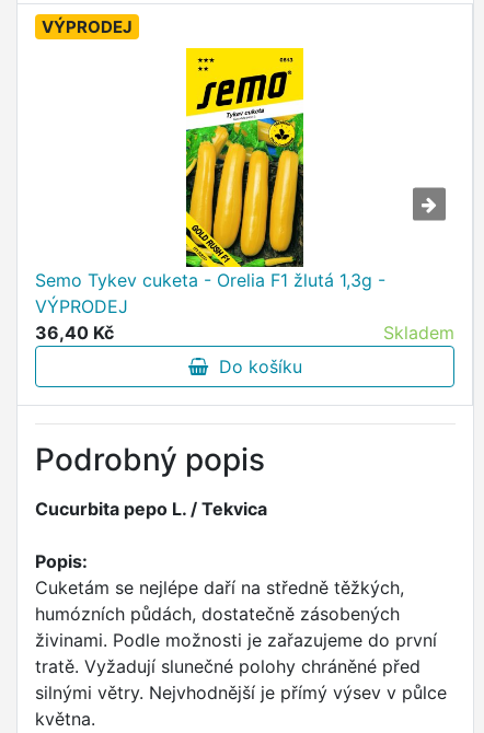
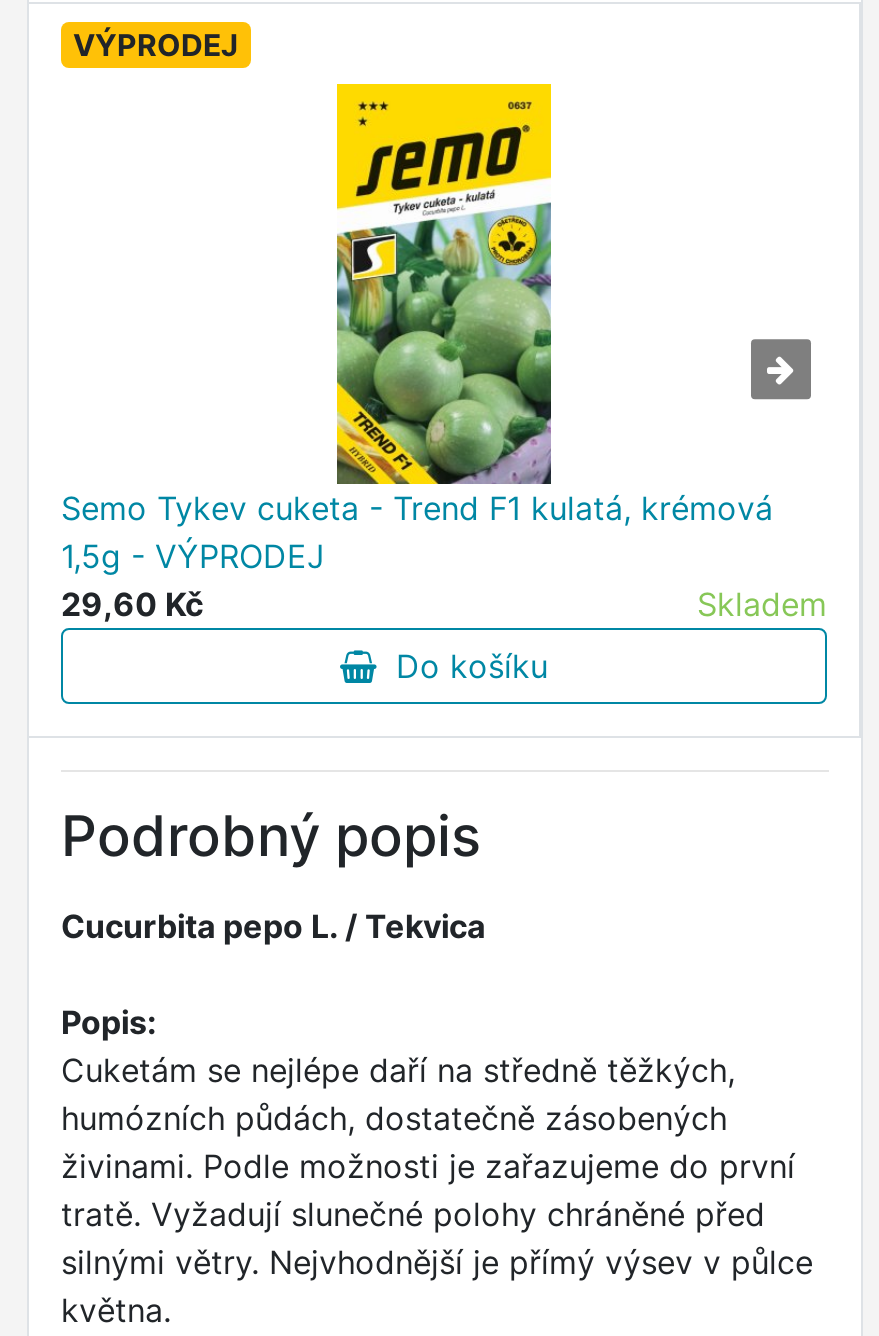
[35,106,385,344] [image] | Semo Tykev cuketa - Orelia F1 žlutá 1,3g - | VÝPRODEJ | 36,40 Kč -> [61,190,773,624] [image] | Semo Tykev cuketa - Trend F1 kulatá, krémová | 1,5g - VÝPRODEJ | 29,60 Kč

